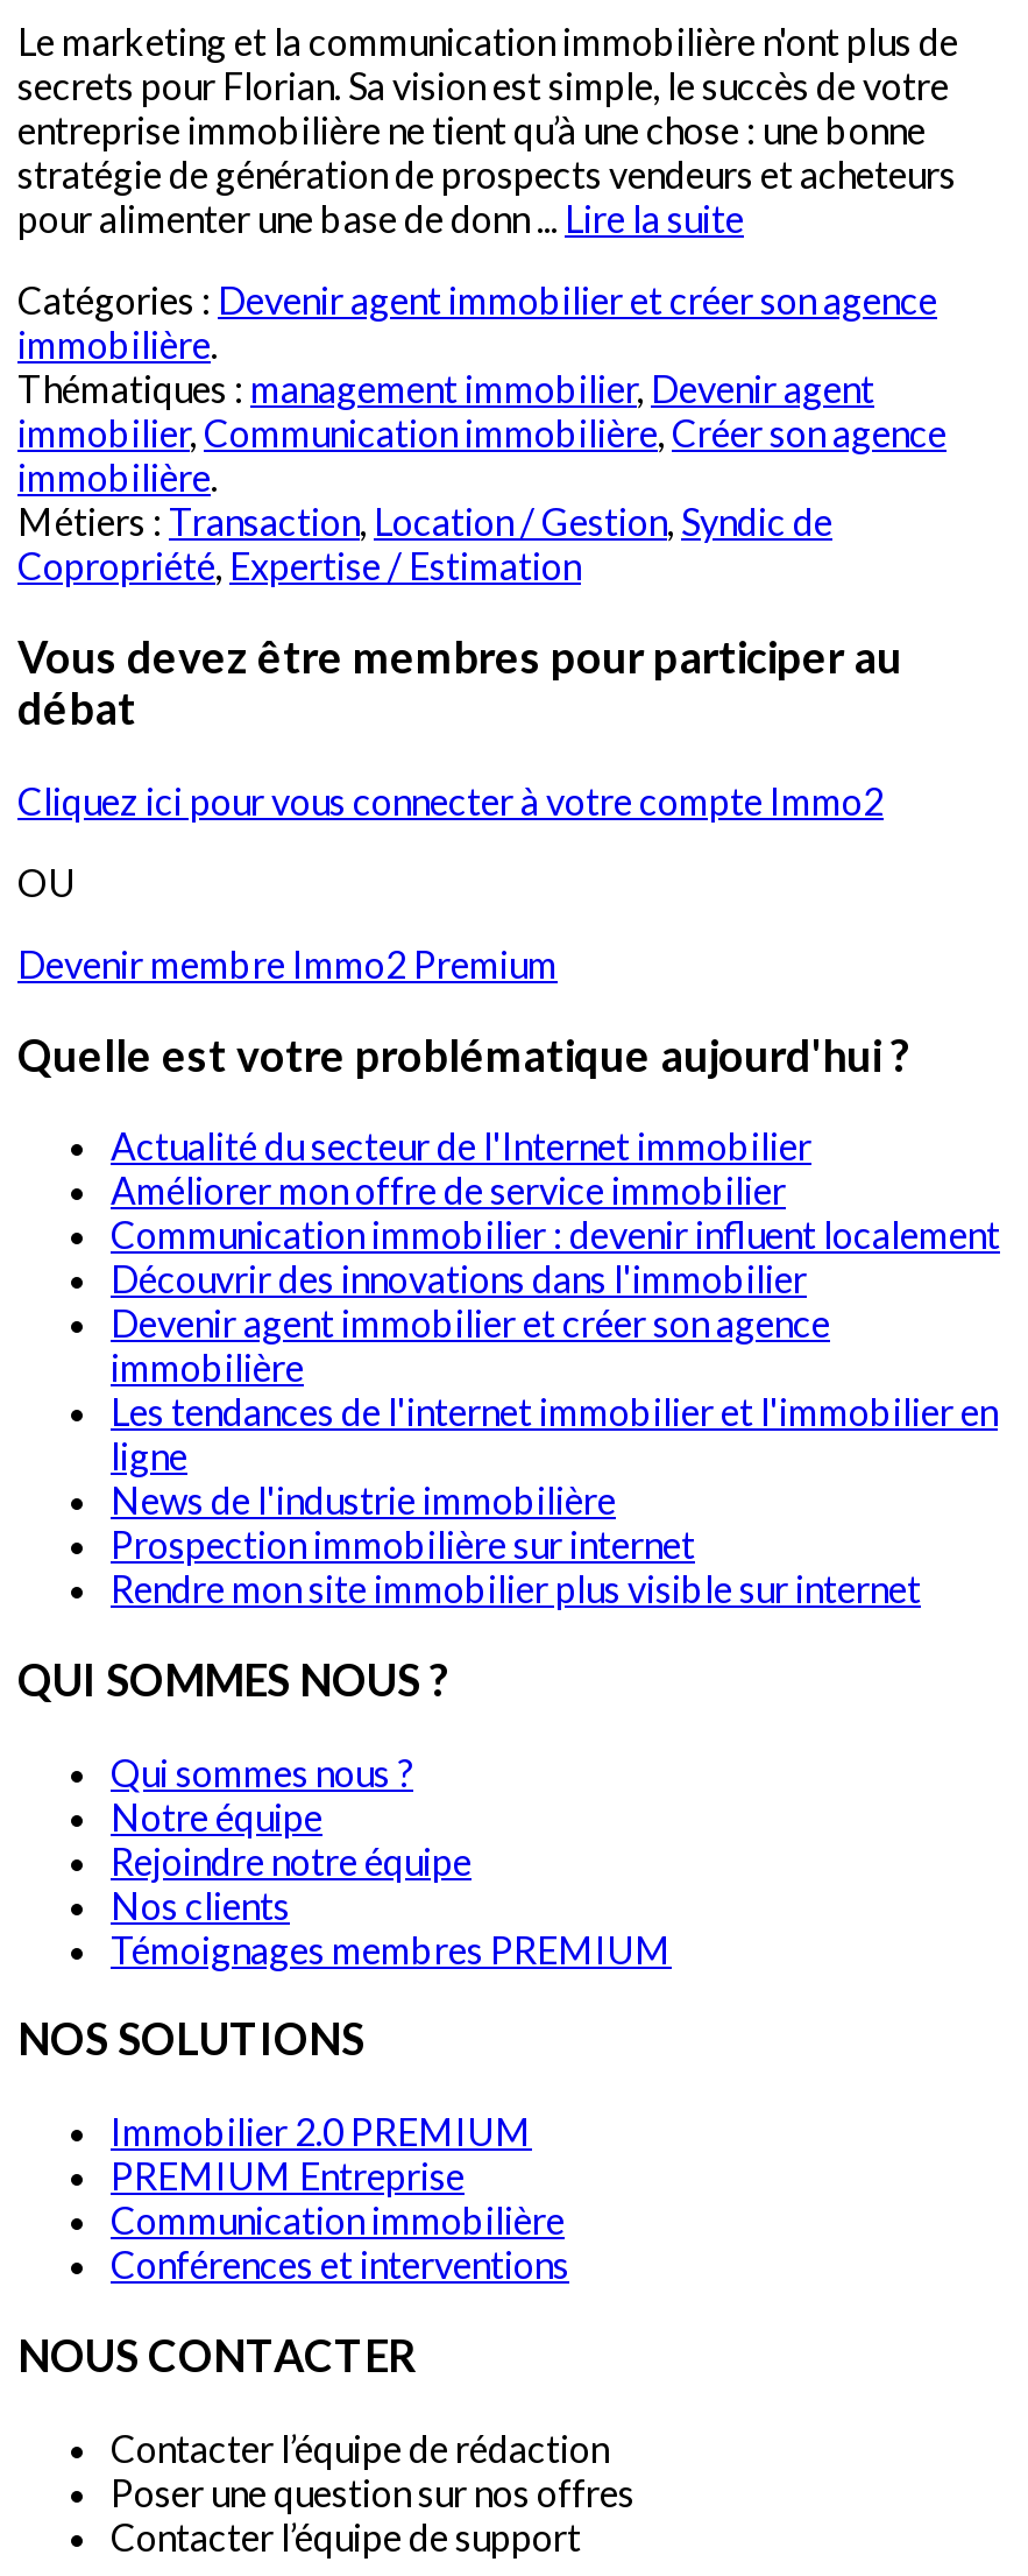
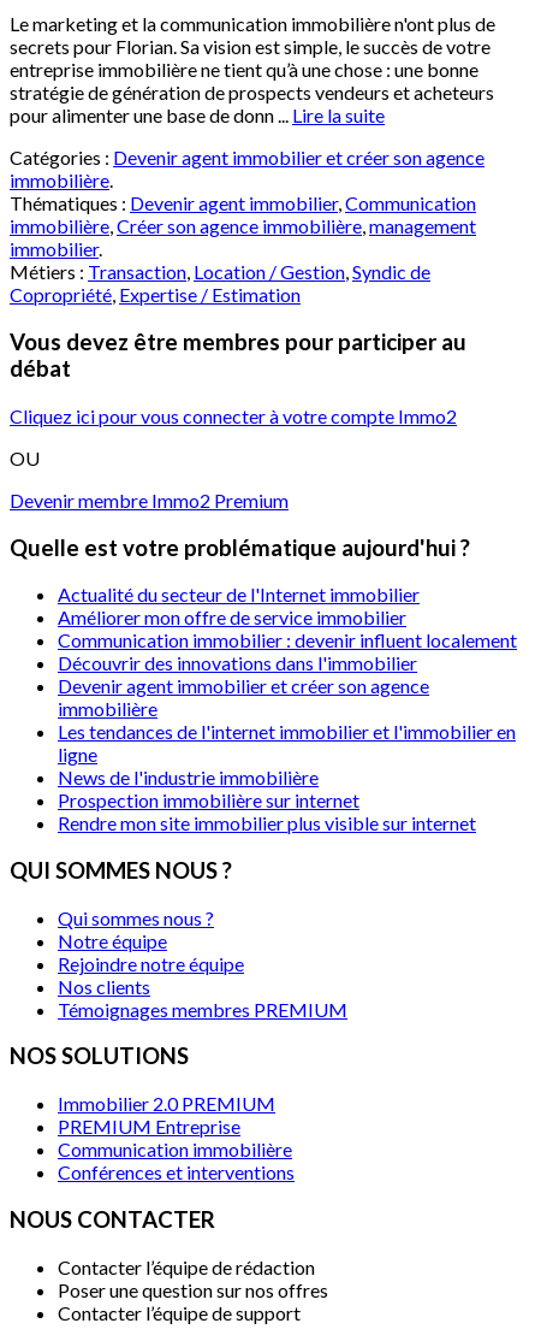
[17,367,947,500] Thématiques : management immobilier, Devenir agent | immobilier, Communication immobilière, Créer son agence | immobilière. -> [10,192,476,260] Thématiques : Devenir agent immobilier, Communication | immobilière, Créer son agence immobilière, management | immobilier.

